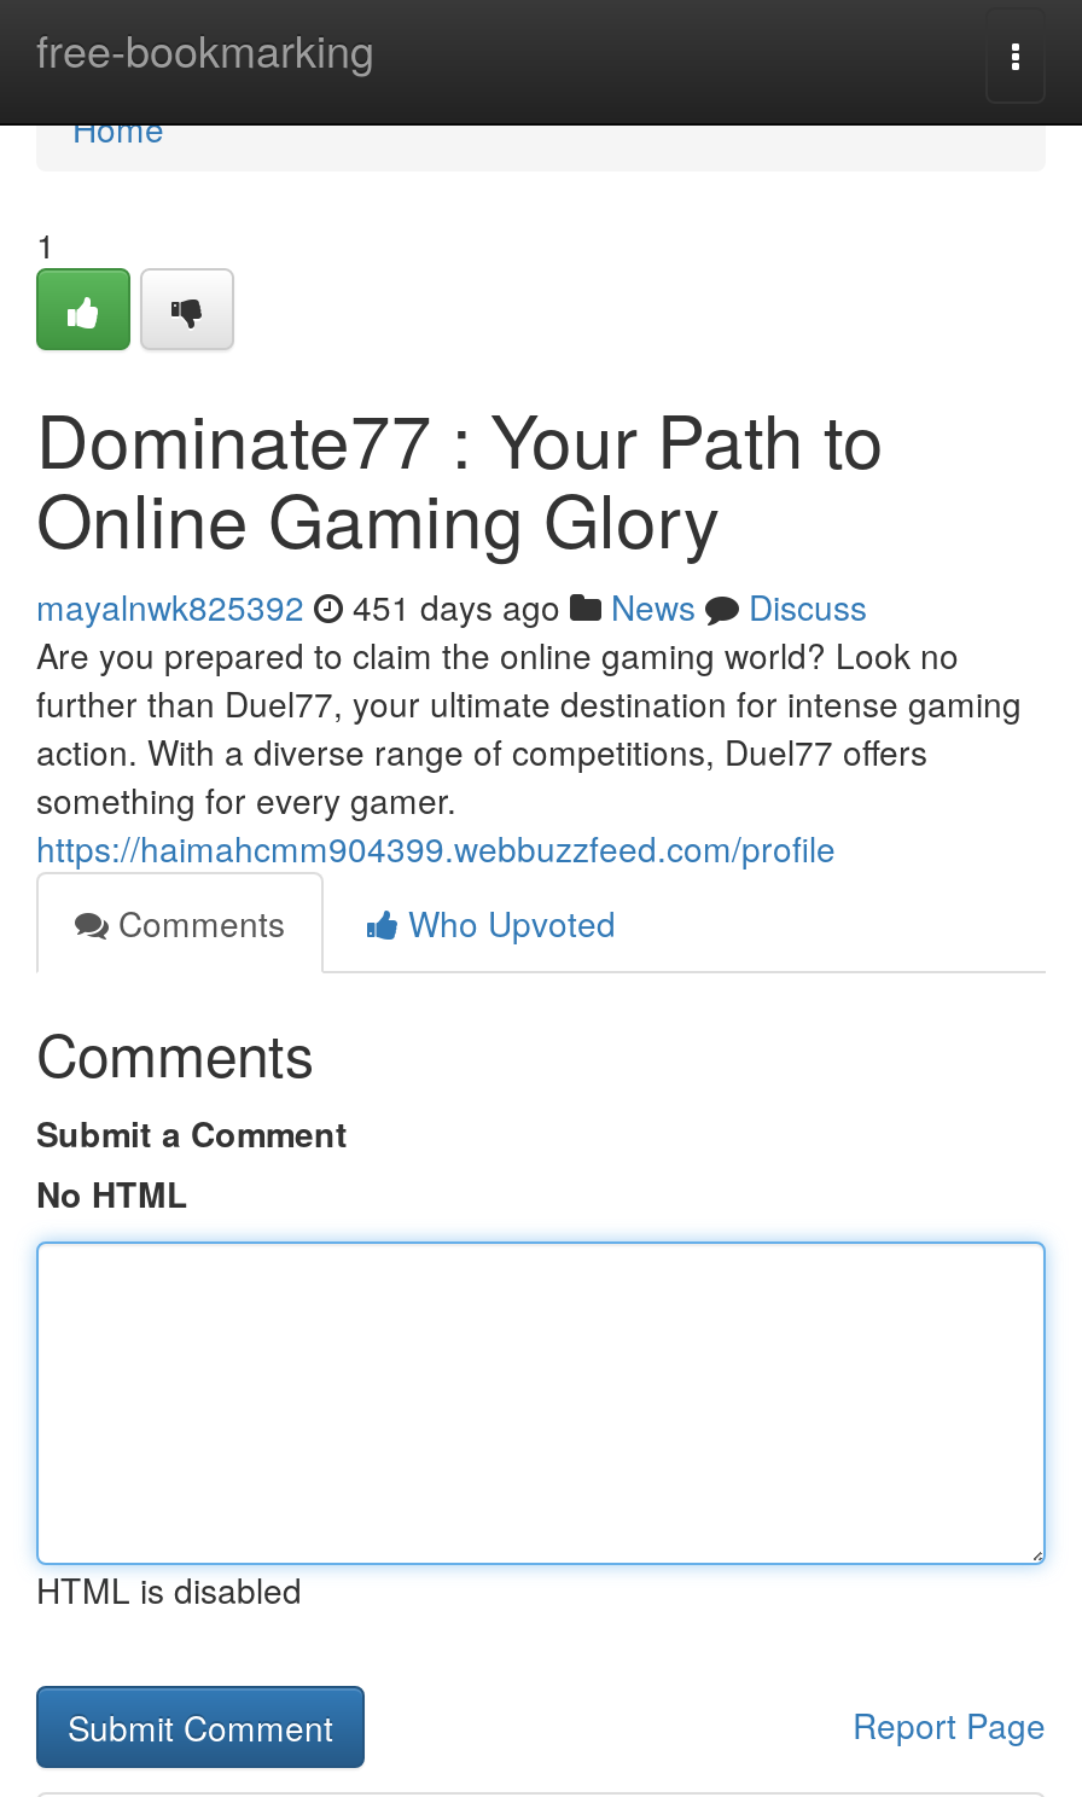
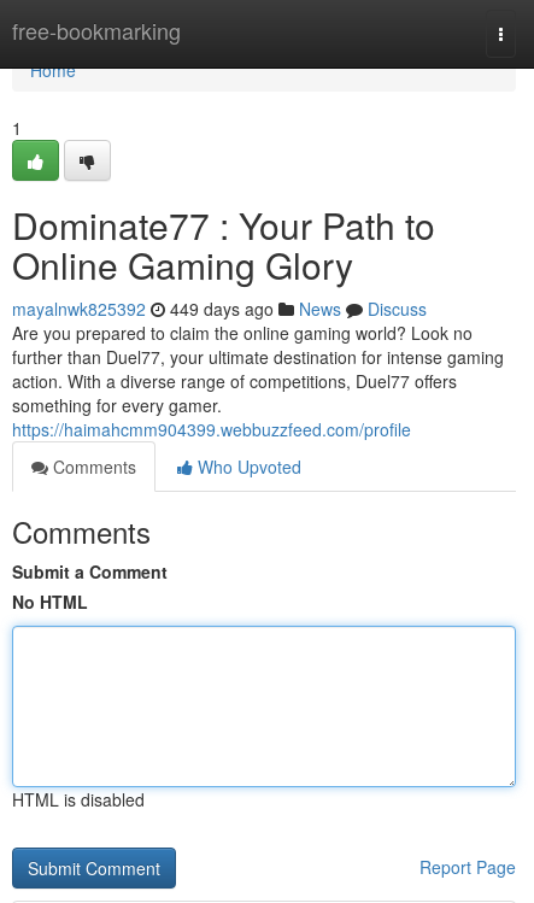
[36,582,867,630] mayalnwk825392 451 days ago News Discuss -> [12,297,427,321] mayalnwk825392 449 days ago News Discuss

